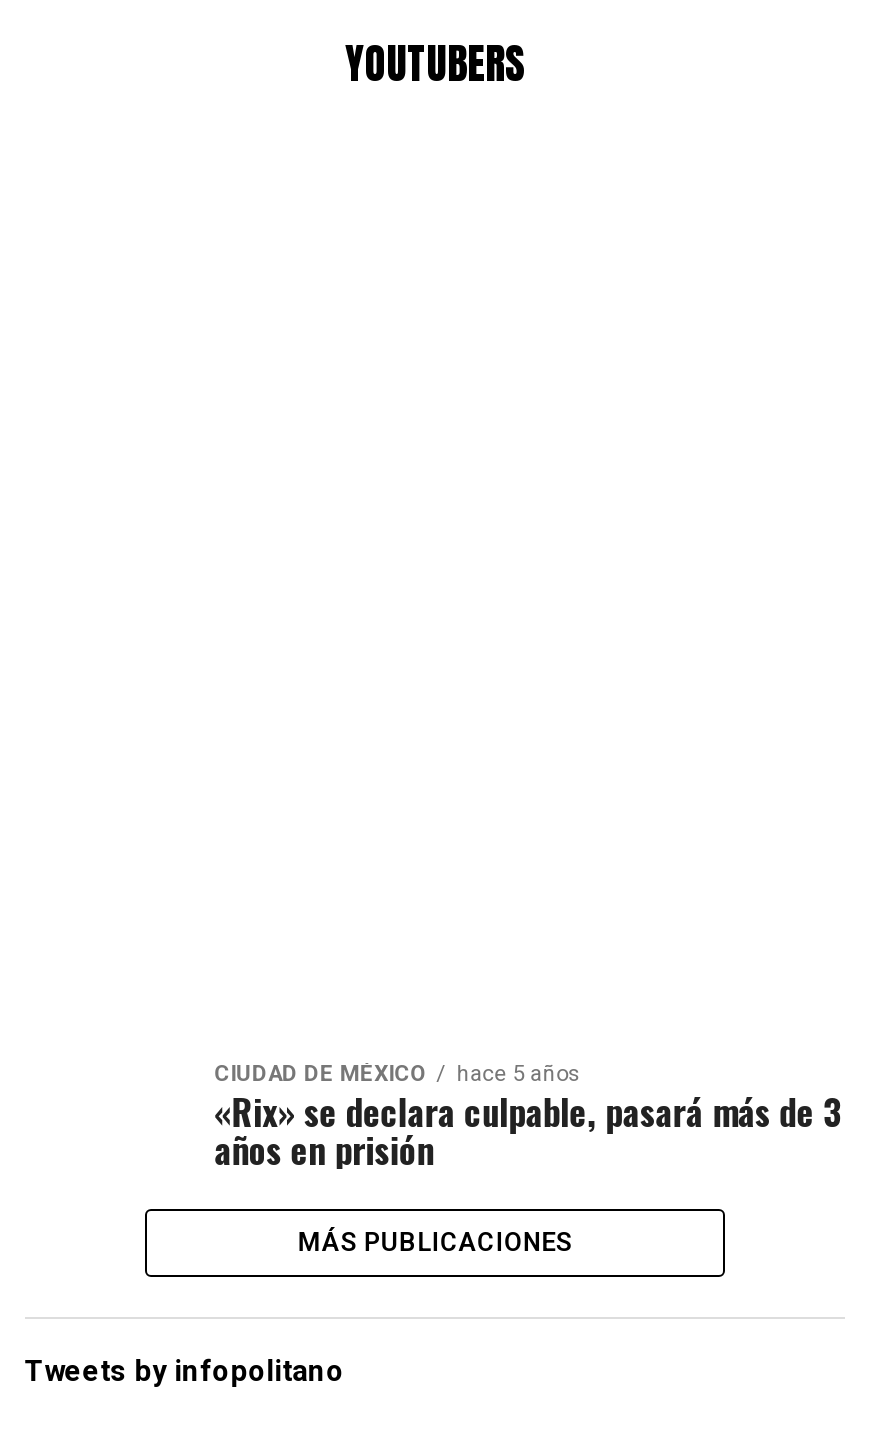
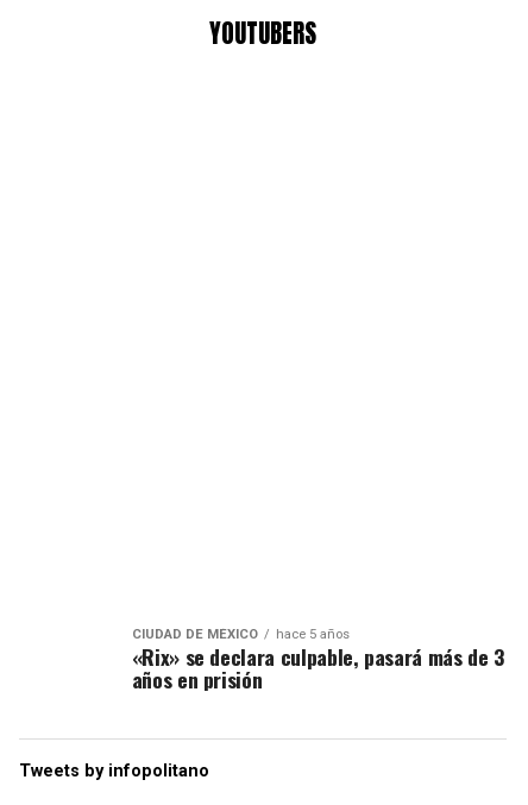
[298,1227,572,1257] MÁS PUBLICACIONES -> none

